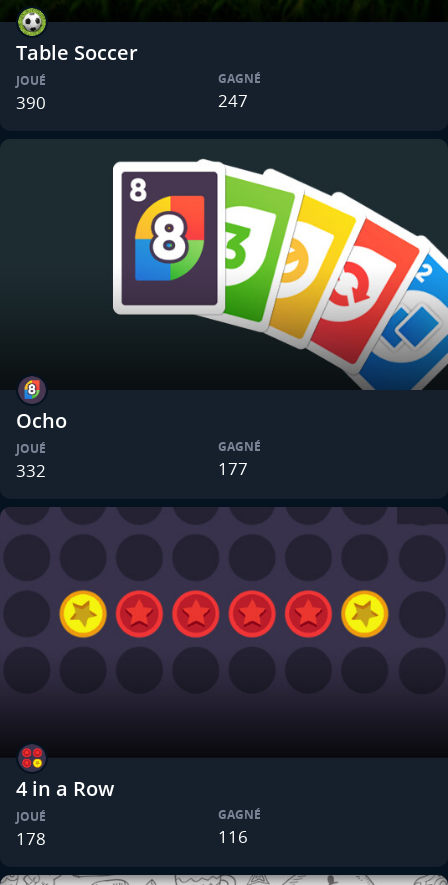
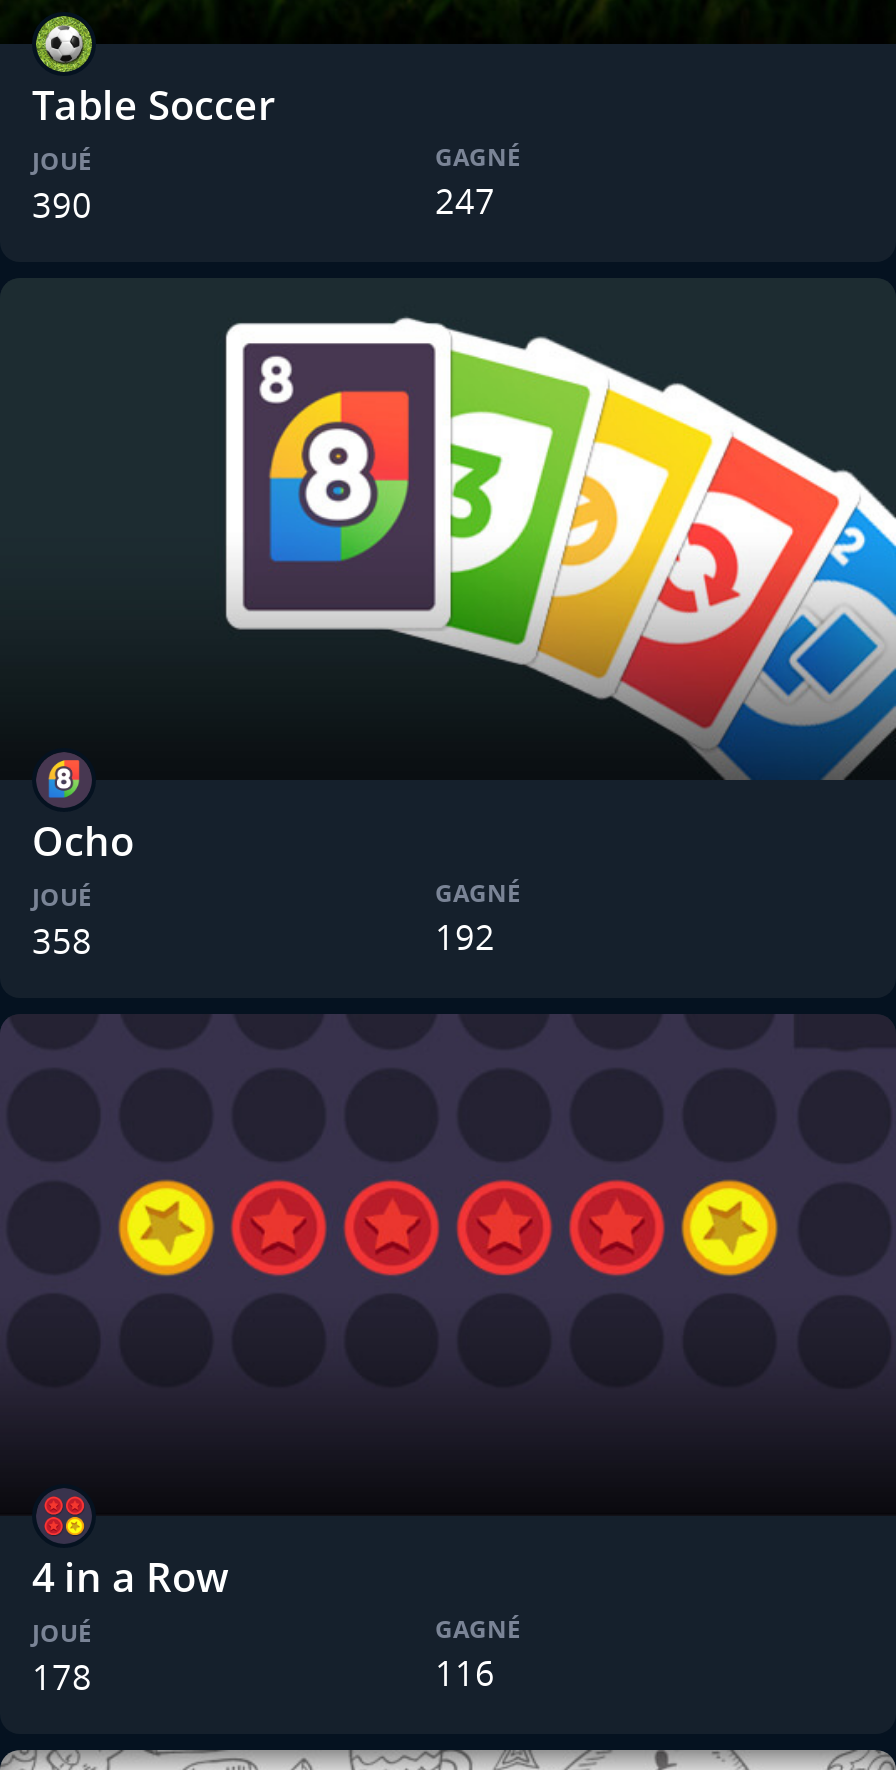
[16,459,46,482] 332 -> [32,918,92,964] 358
[217,457,247,480] 177 -> [435,914,495,960] 192

